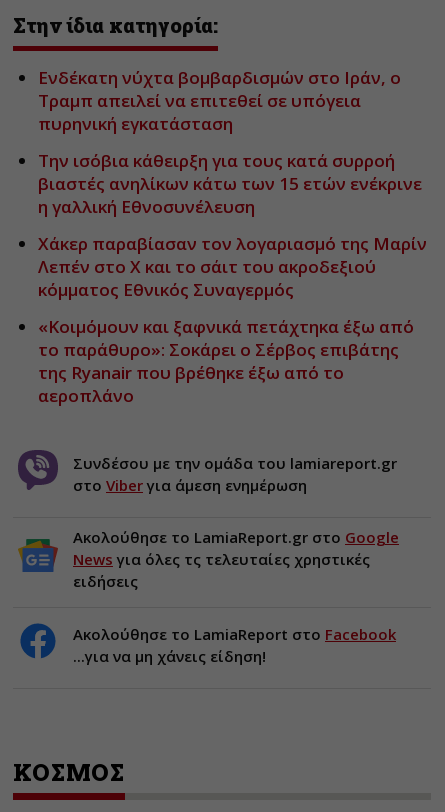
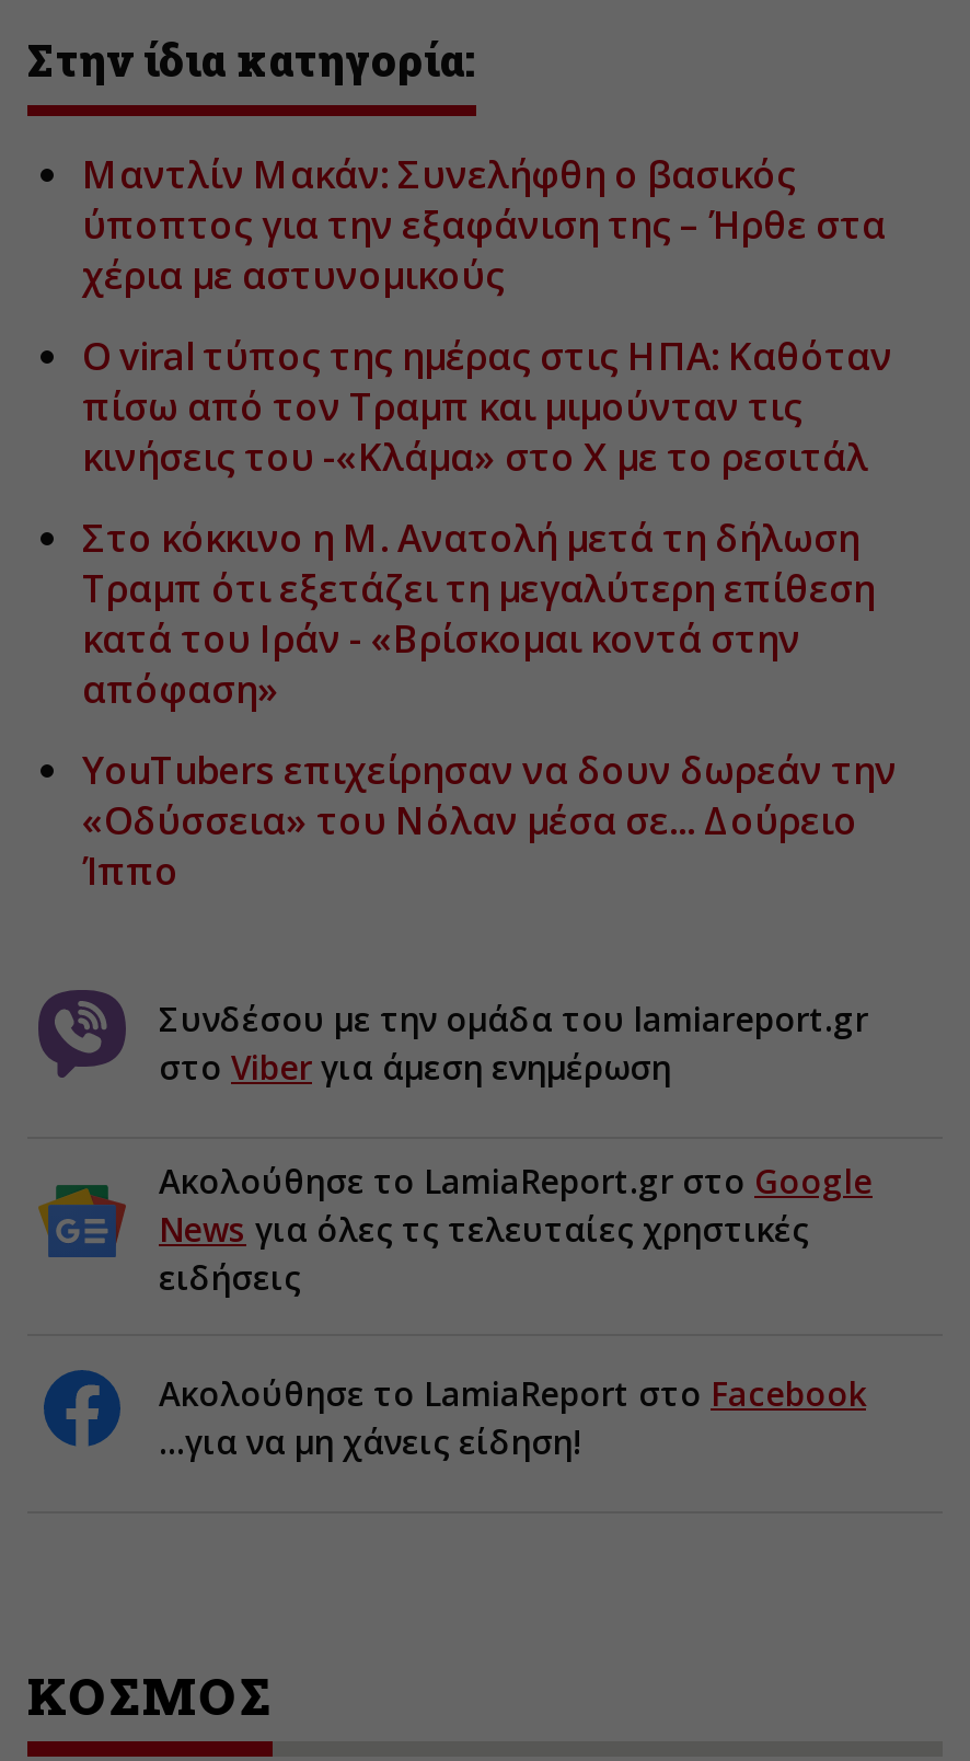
[38,66,401,135] Ενδέκατη νύχτα βομβαρδισμών στο Ιράν, ο | Τραμπ απειλεί να επιτεθεί σε υπόγεια | πυρηνική εγκατάσταση -> [82,150,886,301] Μαντλίν Μακάν: Συνελήφθη ο βασικός | ύποπτος για την εξαφάνιση της – Ήρθε στα | χέρια με αστυνομικούς
[38,149,422,218] Την ισόβια κάθειρξη για τους κατά συρροή | βιαστές ανηλίκων κάτω των 15 ετών ενέκρινε | η γαλλική Εθνοσυνέλευση -> [82,331,892,483] O viral τύπος της ημέρας στις ΗΠΑ: Καθόταν | πίσω από τον Τραμπ και μιμούνταν τις | κινήσεις του -«Κλάμα» στο Χ με το ρεσιτάλ
[38,232,427,301] Χάκερ παραβίασαν τον λογαριασμό της Μαρίν | Λεπέν στο X και το σάιτ του ακροδεξιού | κόμματος Εθνικός Συναγερμός -> [82,513,875,715] Στο κόκκινο η Μ. Ανατολή μετά τη δήλωση | Τραμπ ότι εξετάζει τη μεγαλύτερη επίθεση | κατά του Ιράν - «Βρίσκομαι κοντά στην | απόφαση»
[38,315,414,407] «Κοιμόμουν και ξαφνικά πετάχτηκα έξω από | το παράθυρο»: Σοκάρει ο Σέρβος επιβάτης | της Ryanair που βρέθηκε έξω από το | αεροπλάνο -> [82,745,897,896] YouTubers επιχείρησαν να δουν δωρεάν την | «Οδύσσεια» του Νόλαν μέσα σε... Δούρειο | Ίππο

